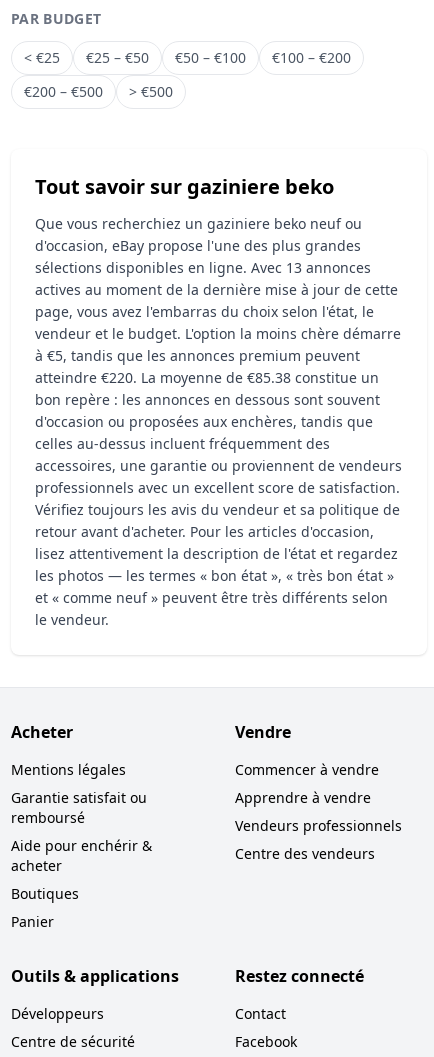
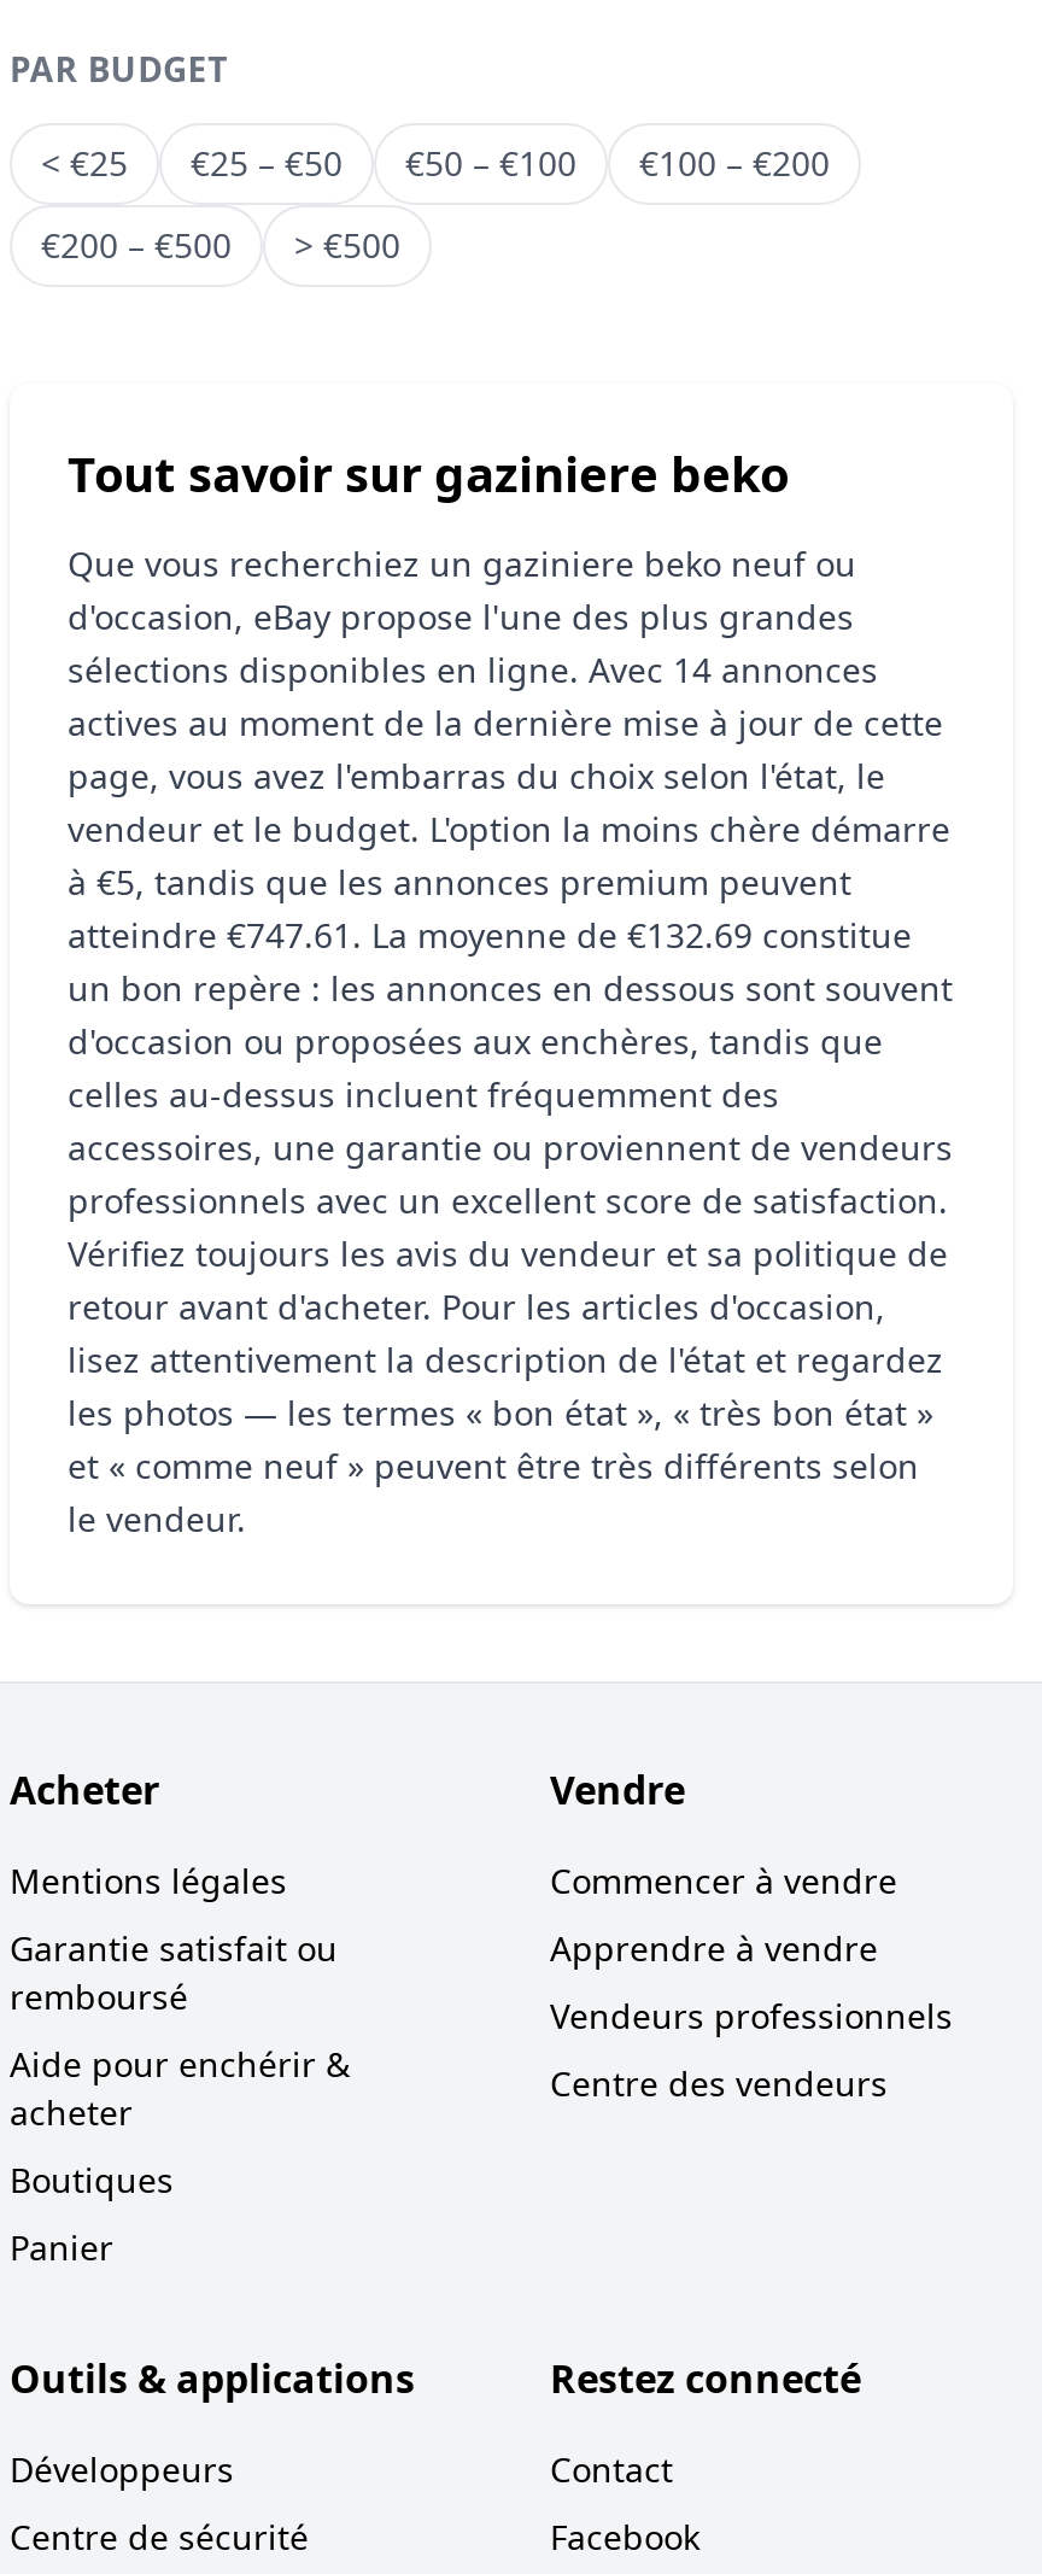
[35,258,371,277] sélections disponibles en ligne. Avec 13 annonces -> [68,647,878,692] sélections disponibles en ligne. Avec 14 annonces
[35,368,380,409] atteindre €220. La moyenne de €85.38 constitue un | bon repère : les annonces en dessous sont souvent -> [68,912,953,1011] atteindre €747.61. La moyenne de €132.69 constitue | un bon repère : les annonces en dessous sont souvent

